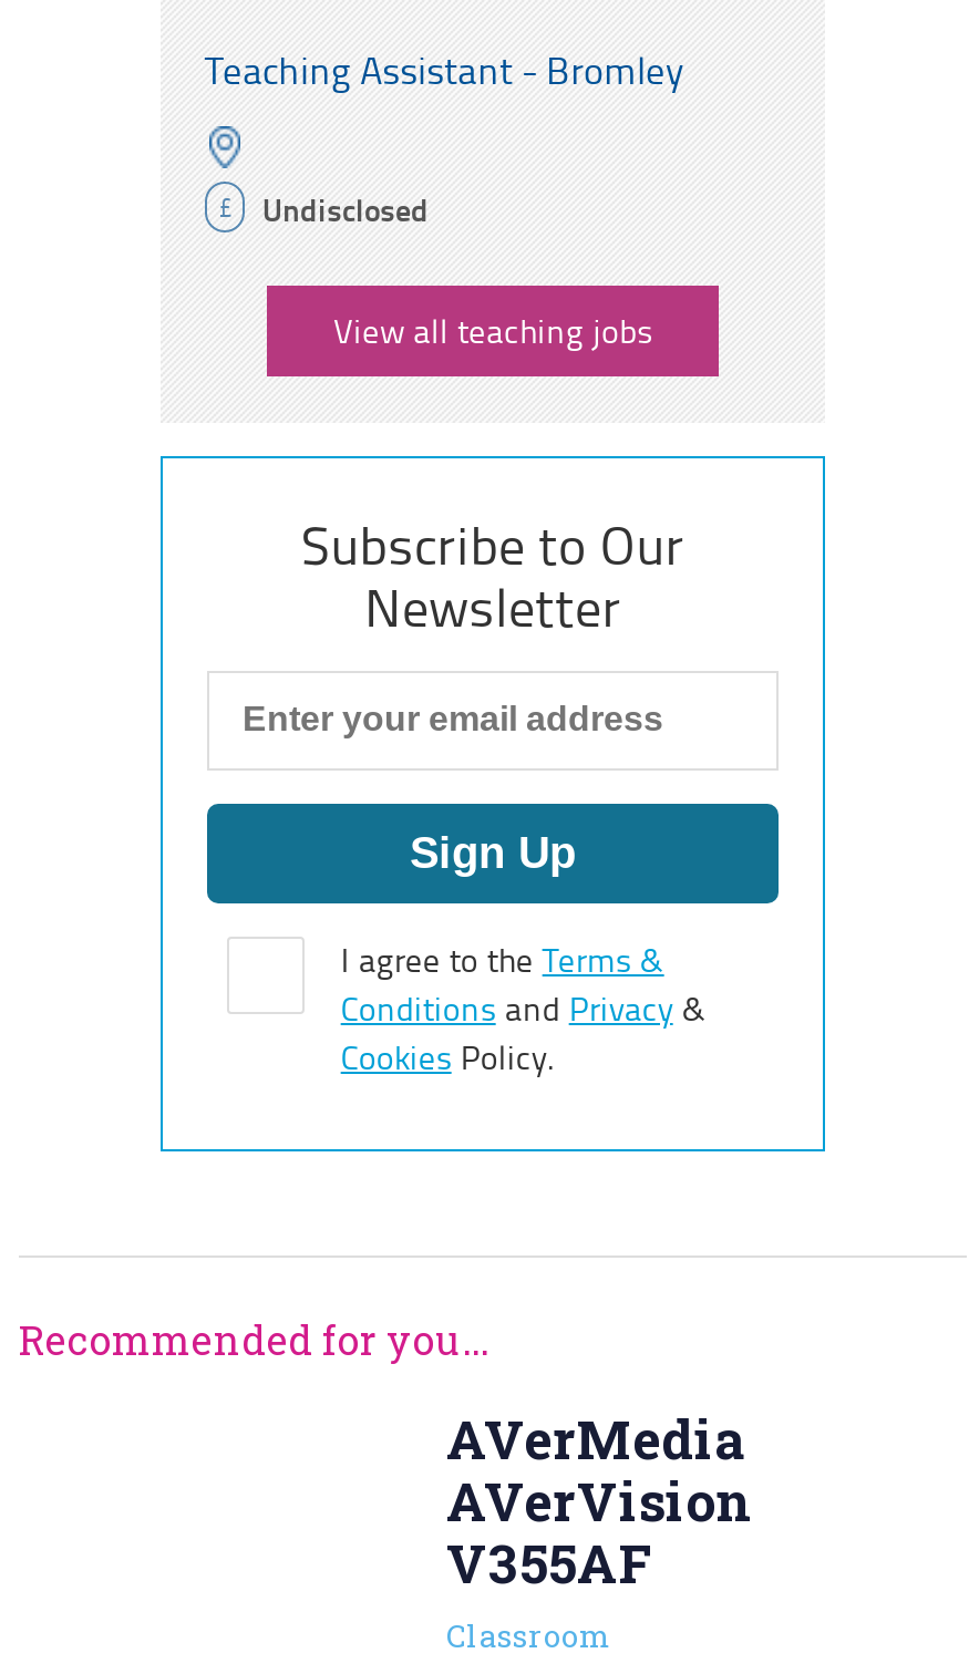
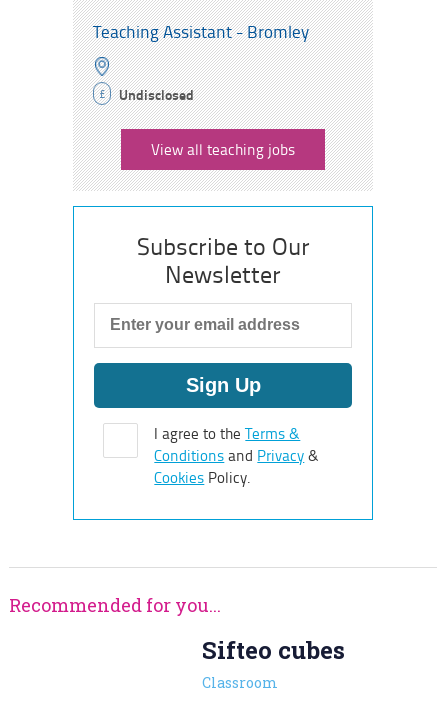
[446,1403,754,1598] AVerMedia | AVerVision | V355AF -> [202,634,345,666] Sifteo cubes

